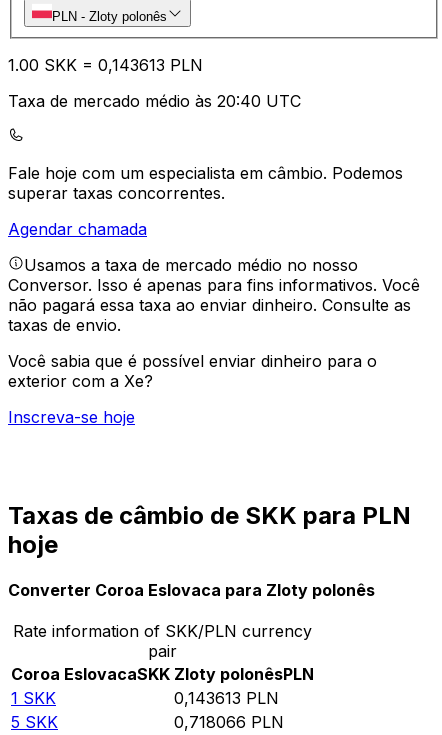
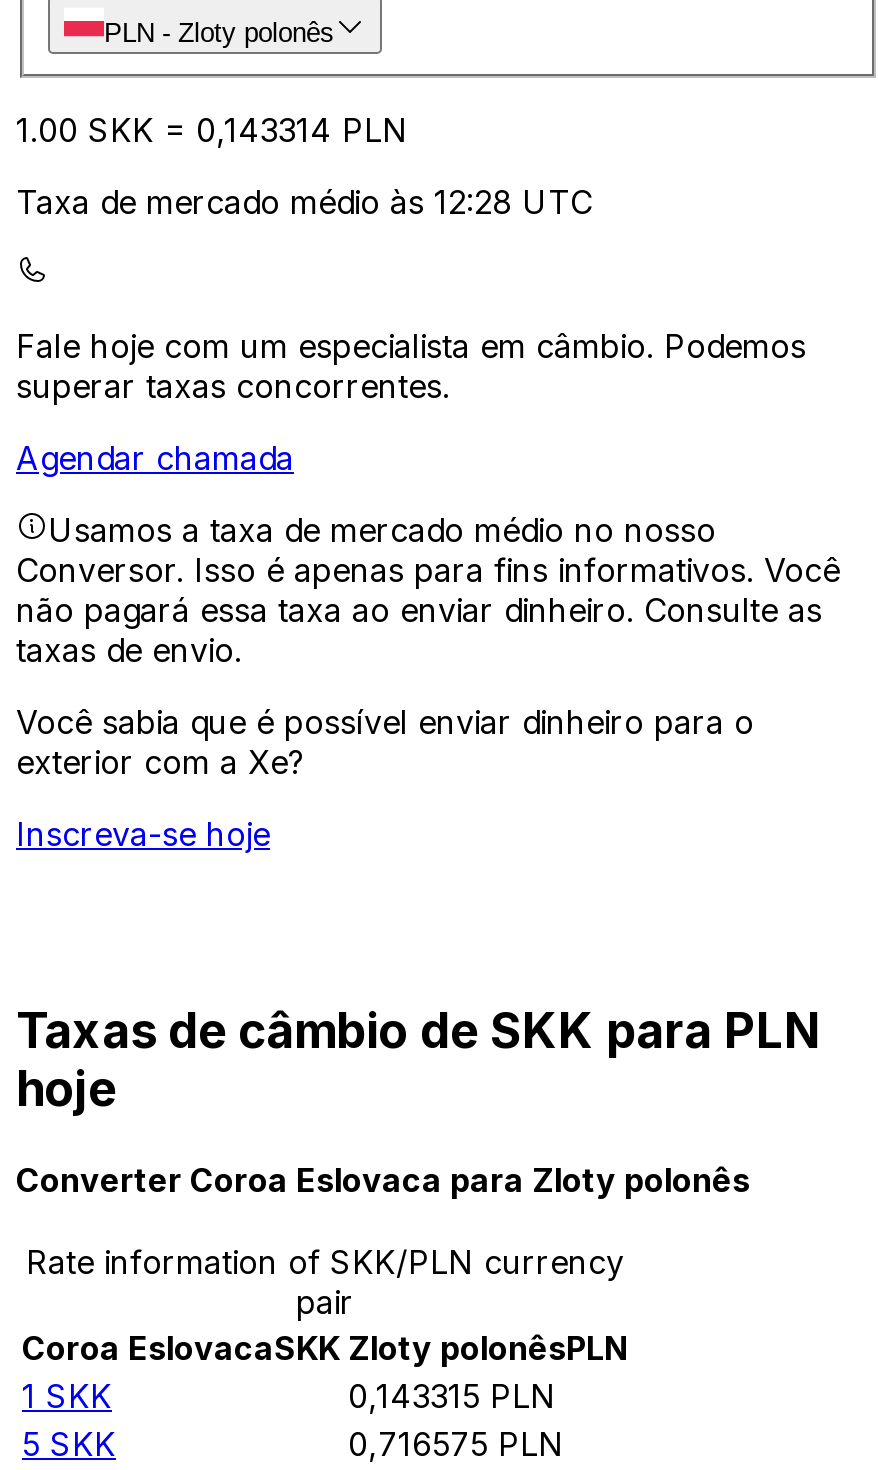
[8,55,203,75] 1.00 SKK = 0,143613 PLN -> [16,110,408,150] 1.00 SKK = 0,143314 PLN
[8,91,301,111] Taxa de mercado médio às 20:40 UTC -> [16,182,592,222] Taxa de mercado médio às 12:28 UTC
[174,688,279,708] 0,143613 PLN -> [348,1377,556,1417] 0,143315 PLN
[174,712,284,732] 0,718066 PLN -> [348,1425,564,1465] 0,716575 PLN

